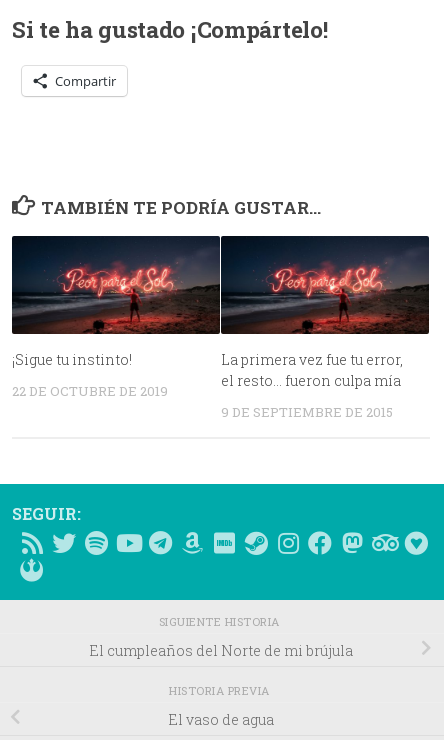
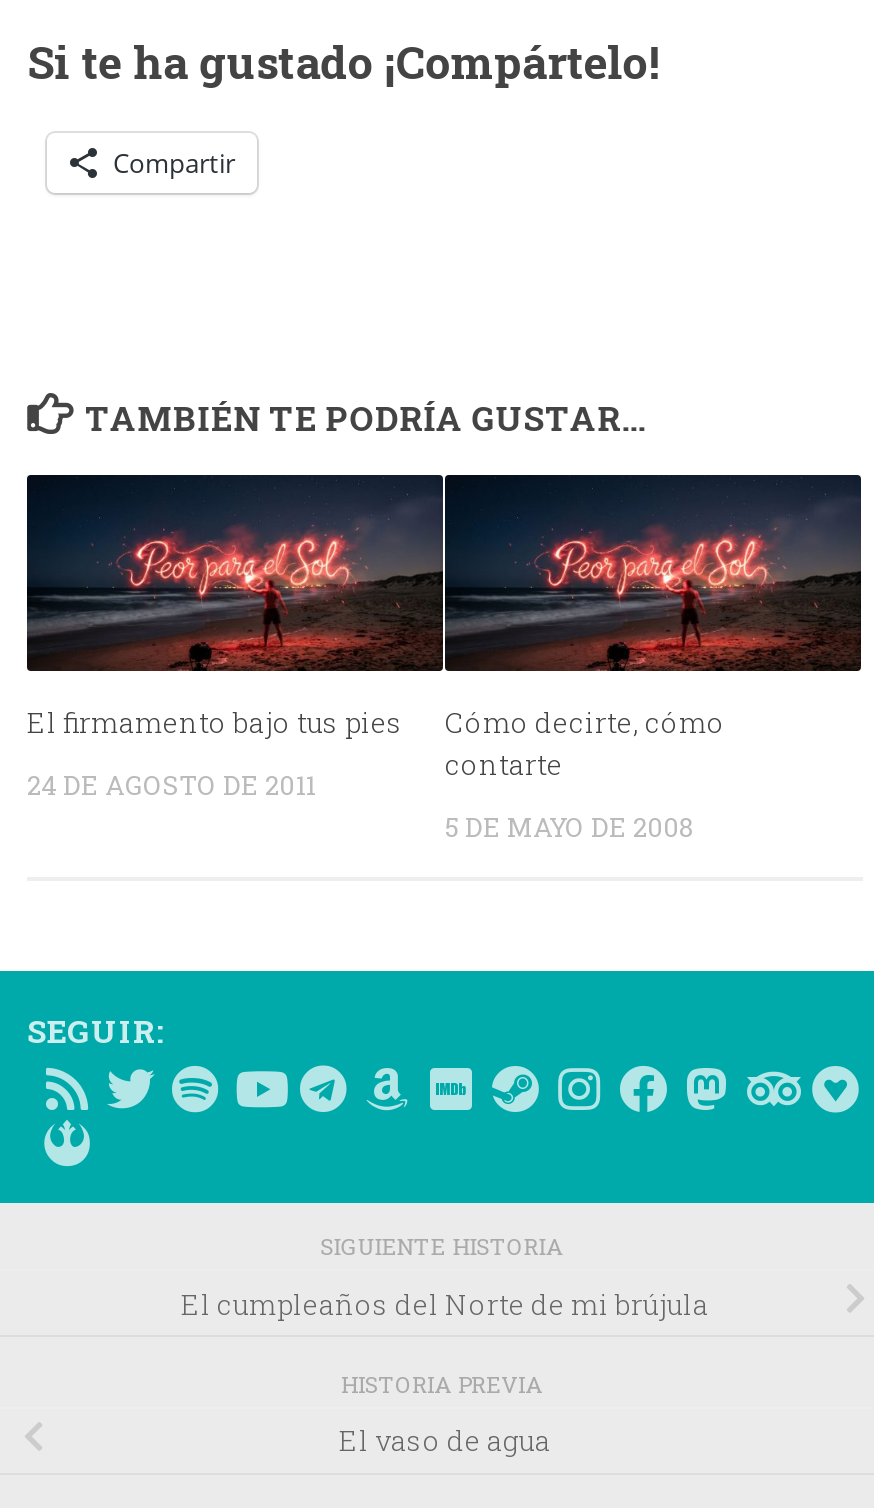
[12,350,132,369] ¡Sigue tu instinto! -> [27,702,403,740] El firmamento bajo tus pies
[221,350,403,390] La primera vez fue tu error, | el resto… fueron culpa mía -> [445,702,725,782] Cómo decirte, cómo | contarte
[12,382,168,400] 22 DE OCTUBRE DE 2019 -> [27,766,315,802] 24 DE AGOSTO DE 2011
[221,403,393,421] 9 DE SEPTIEMBRE DE 2015 -> [445,808,695,844] 5 DE MAYO DE 2008

